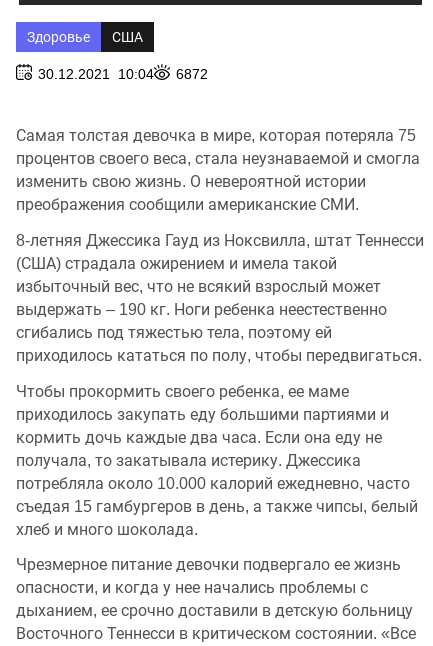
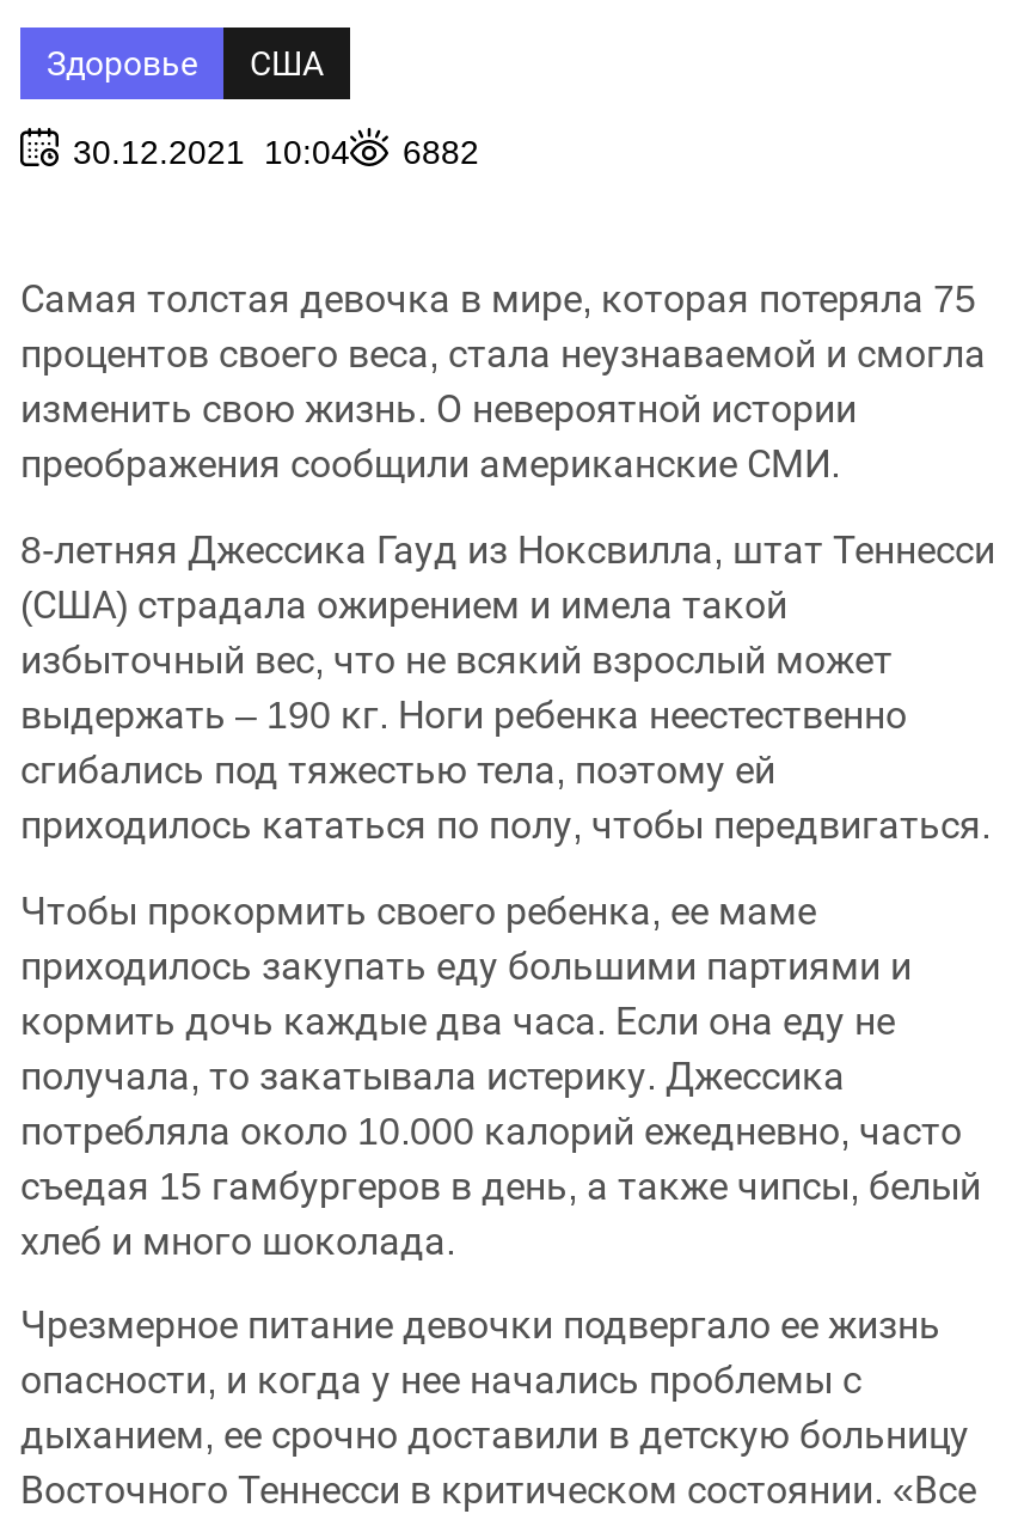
[38,66,208,82] 30.12.2021 10:04 6872 -> [73,133,479,171] 30.12.2021 10:04 6882

